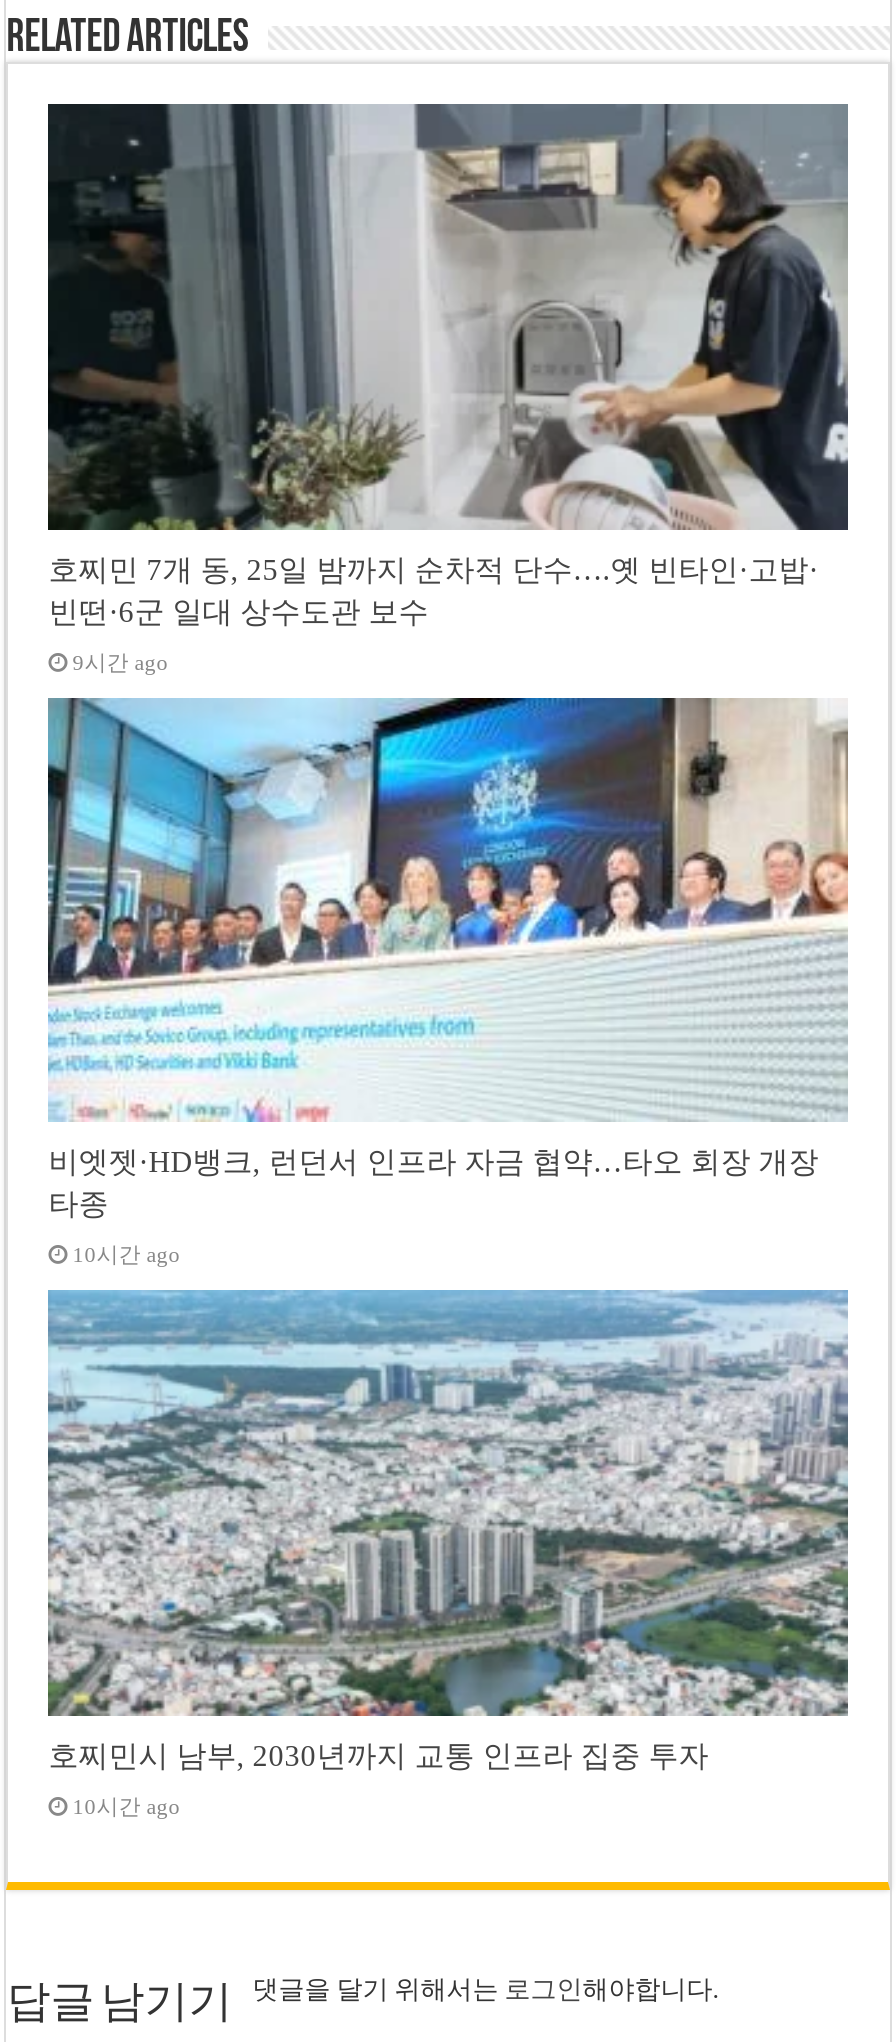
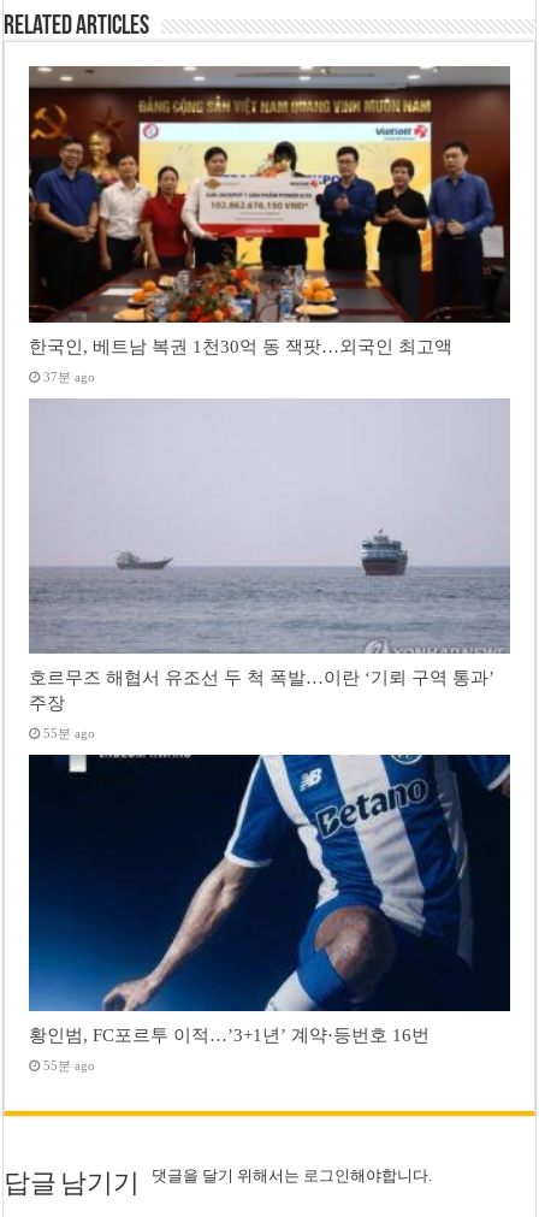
[46,102,850,627] [image] | 호찌민 7개 동, 25일 밤까지 순차적 단수….옛 빈타인·고밥· | 빈떤·6군 일대 상수도관 보수 -> [28,65,511,356] [image] | 한국인, 베트남 복권 1천30억 동 잭팟…외국인 최고액
[72,649,168,673] 9시간 ago -> [44,369,95,384] 37분 ago
[46,696,848,1221] [image] | 비엣젯·HD뱅크, 런던서 인프라 자금 협약…타오 회장 개장 | 타종 -> [29,398,510,713] [image] | 호르무즈 해협서 유조선 두 척 폭발…이란 ‘기뢰 구역 통과’ | 주장
[72,1243,180,1267] 10시간 ago -> [44,726,95,741] 55분 ago
[46,1288,850,1772] [image] | 호찌민시 남부, 2030년까지 교통 인프라 집중 투자 -> [28,754,511,1045] [image] | 황인범, FC포르투 이적…’3+1년’ 계약·등번호 16번
[72,1794,180,1818] 10시간 ago -> [44,1058,95,1072] 55분 ago

